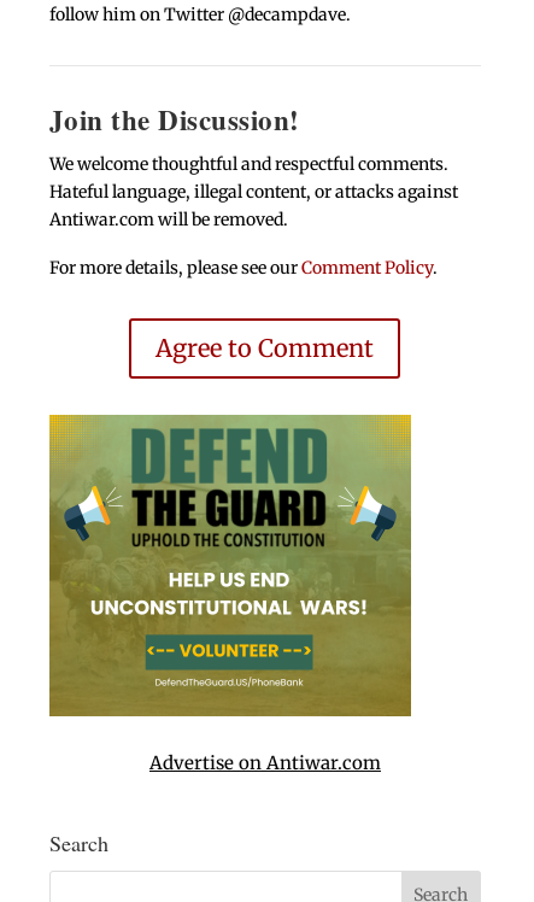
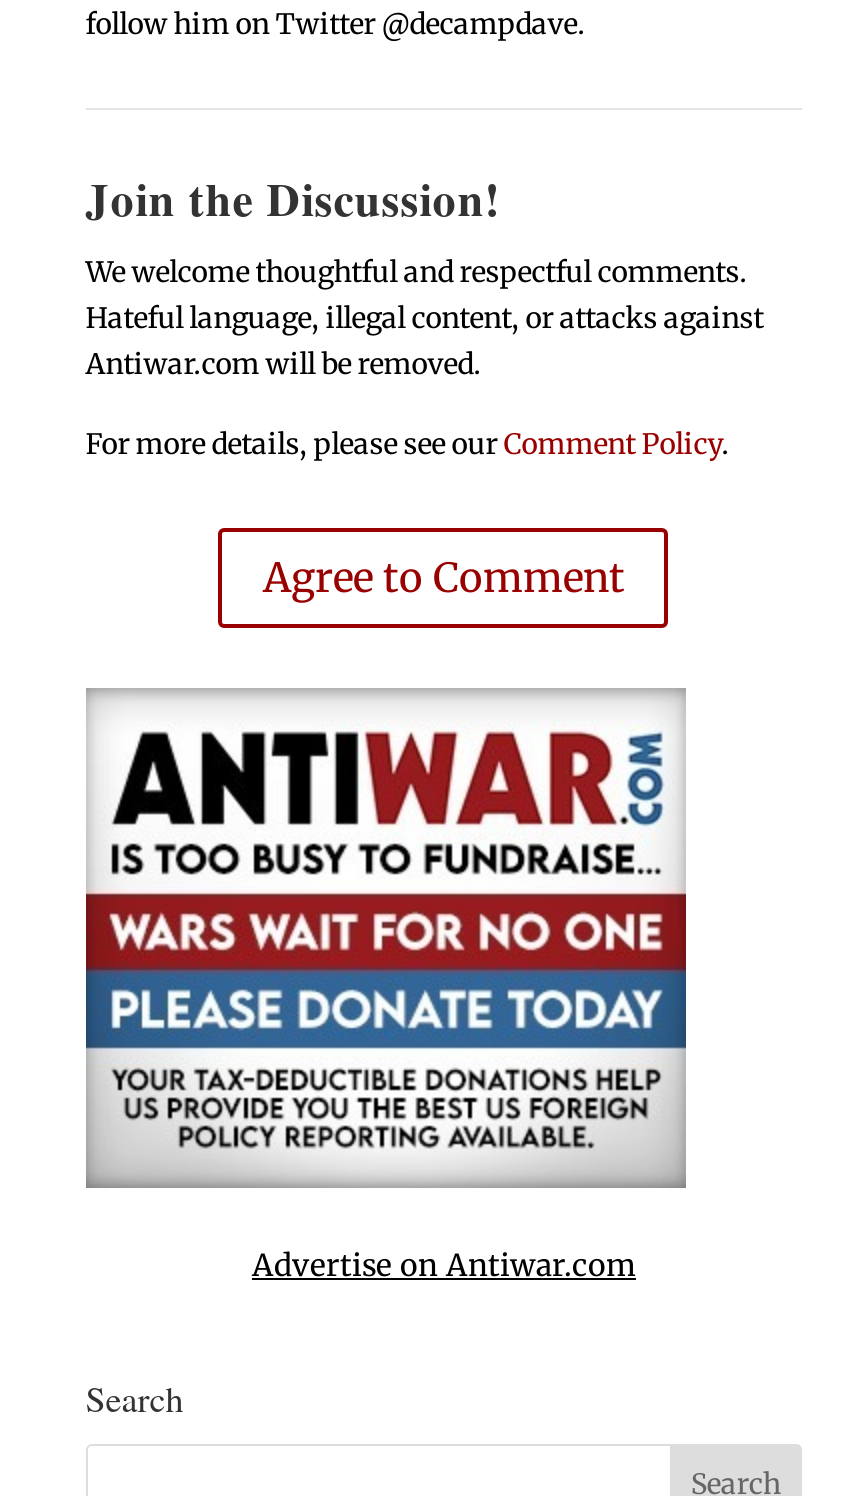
[48,414,412,717] [image] -> [84,688,688,1188] [image]

